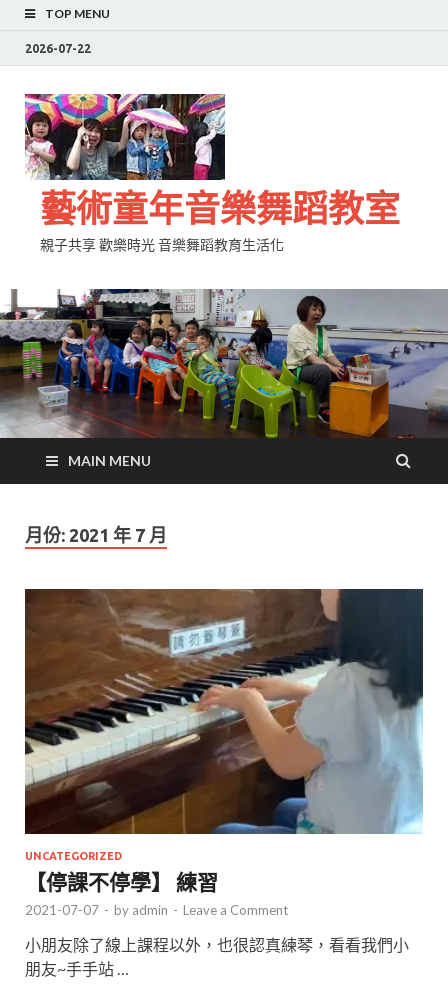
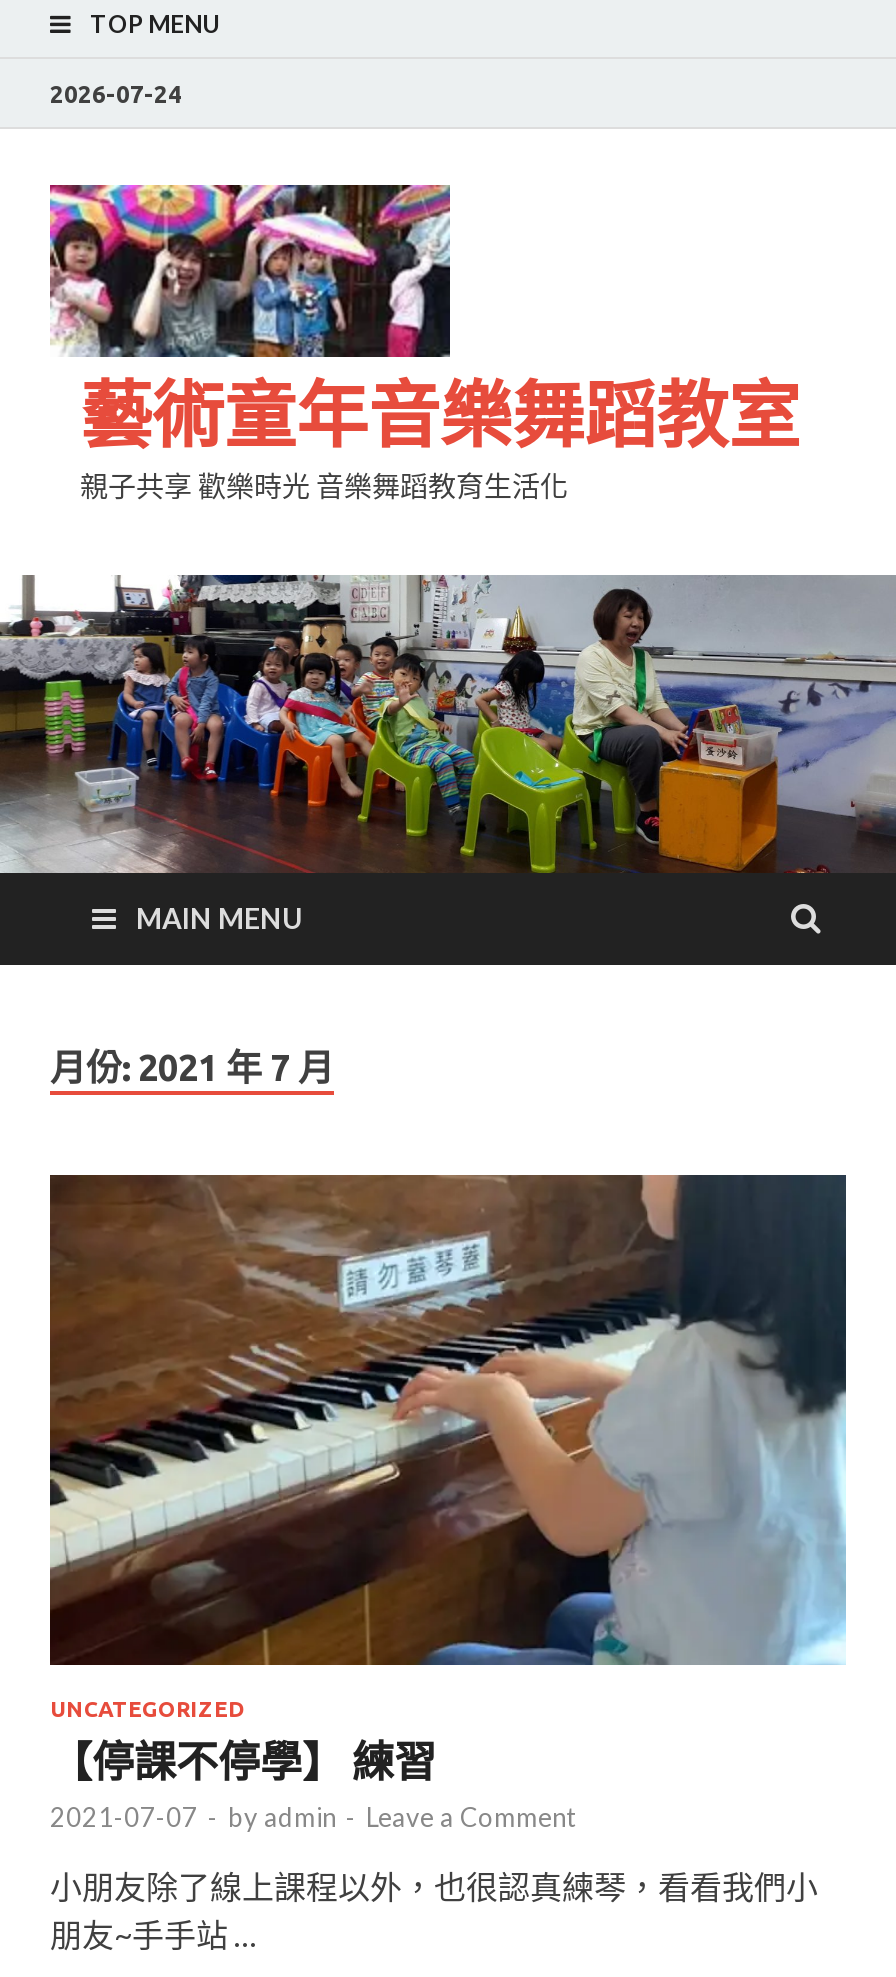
[25,41,91,54] 2026-07-22 -> [50,80,182,106] 2026-07-24

